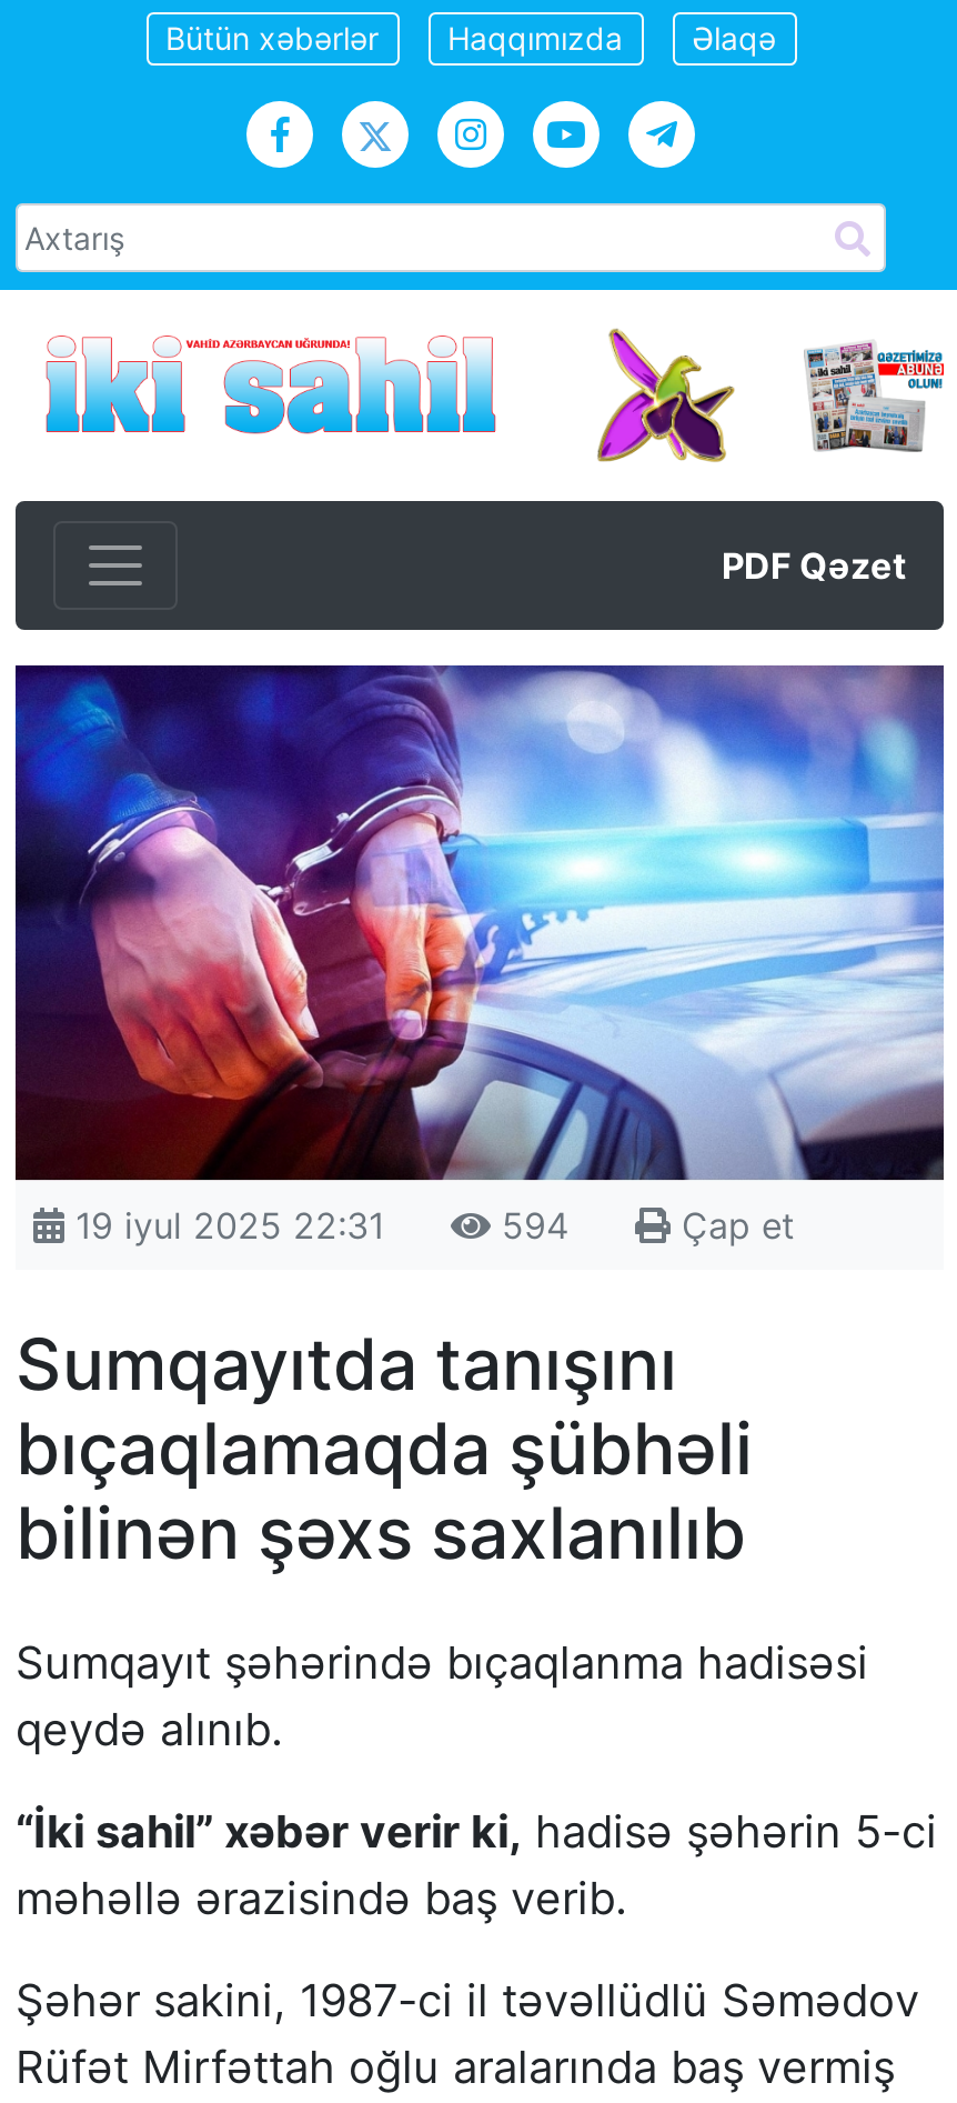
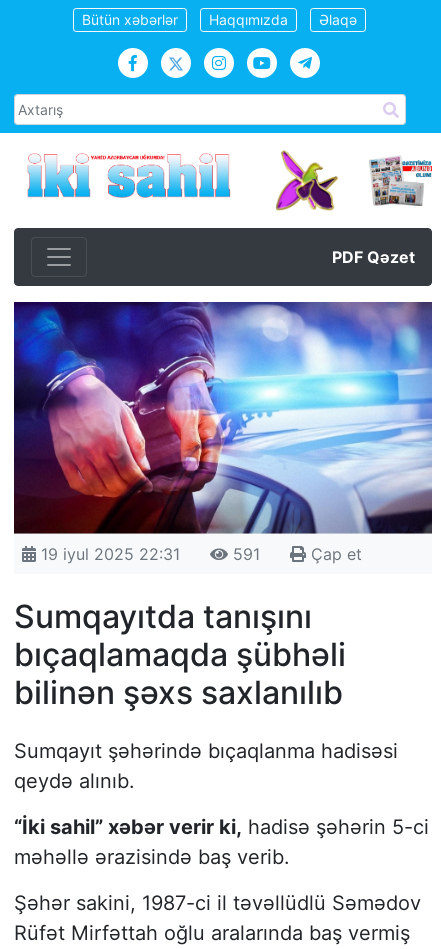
[491,1202,568,1247] 594 -> [228,544,260,564] 591

